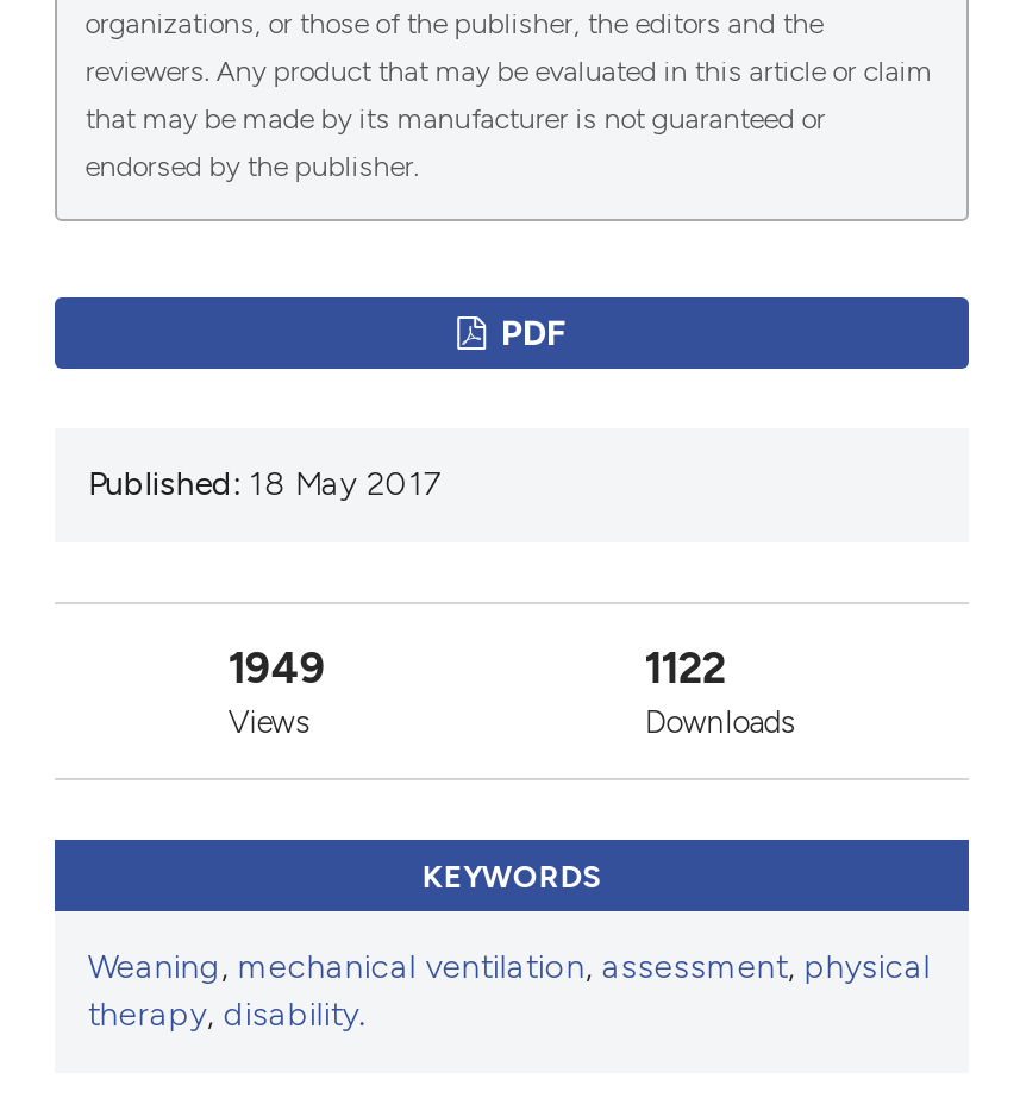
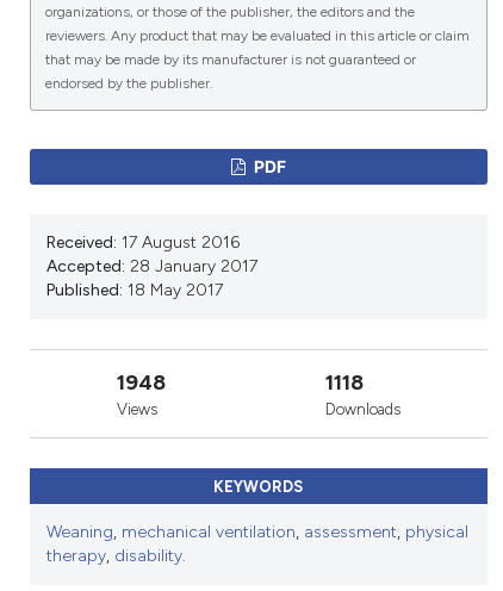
none -> [46,233,257,277] Received: 17 August 2016 | Accepted: 28 January 2017
[228,643,326,695] 1949 -> [117,370,165,396] 1948
[645,643,726,695] 1122 -> [325,370,363,396] 1118

